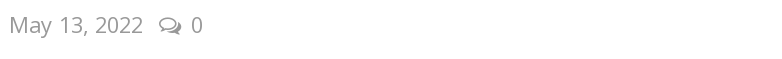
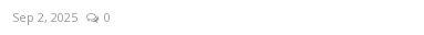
[9,9,203,39] May 13, 2022 0 -> [12,9,111,25] Sep 2, 2025 0

